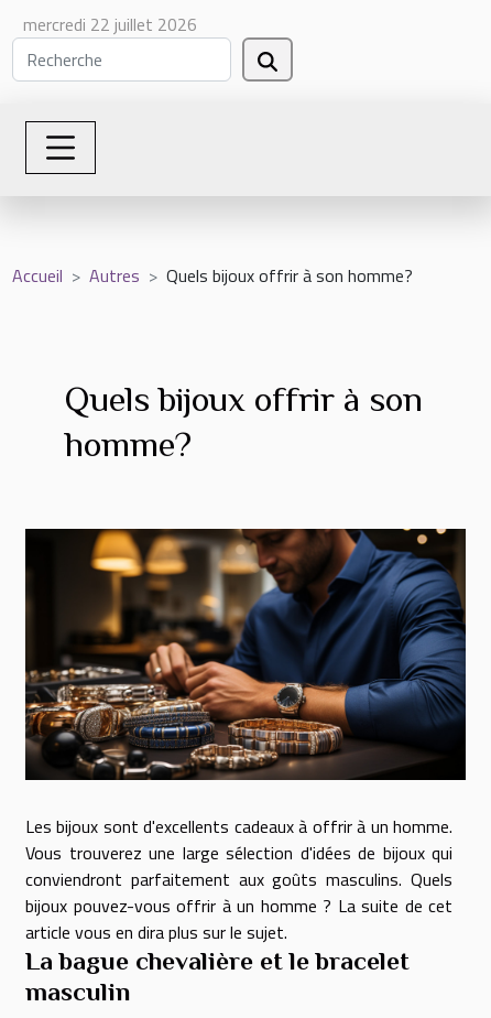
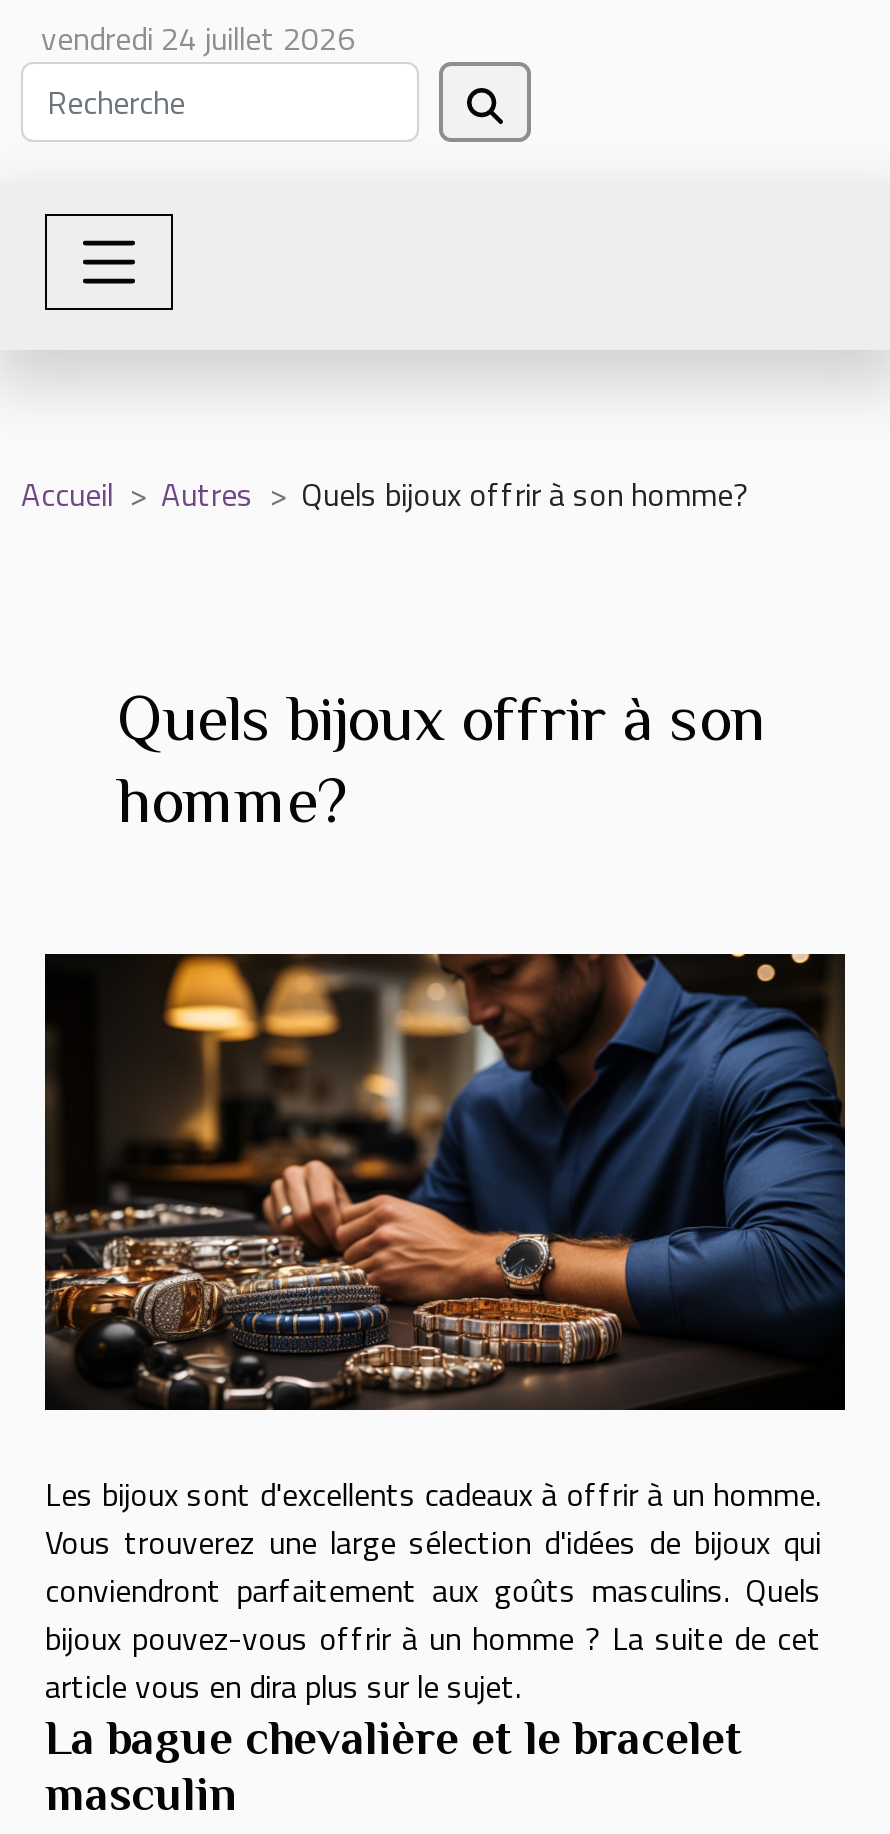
[23,11,197,37] mercredi 22 juillet 2026 -> [41,14,355,62] vendredi 24 juillet 2026

